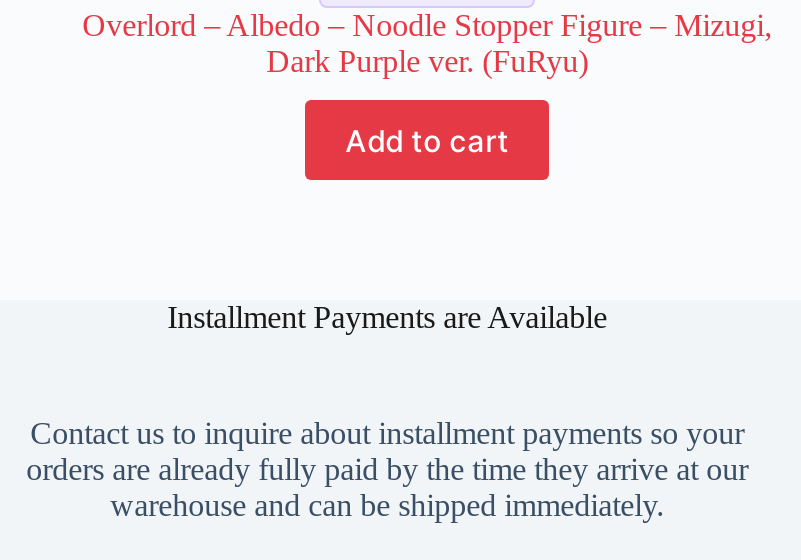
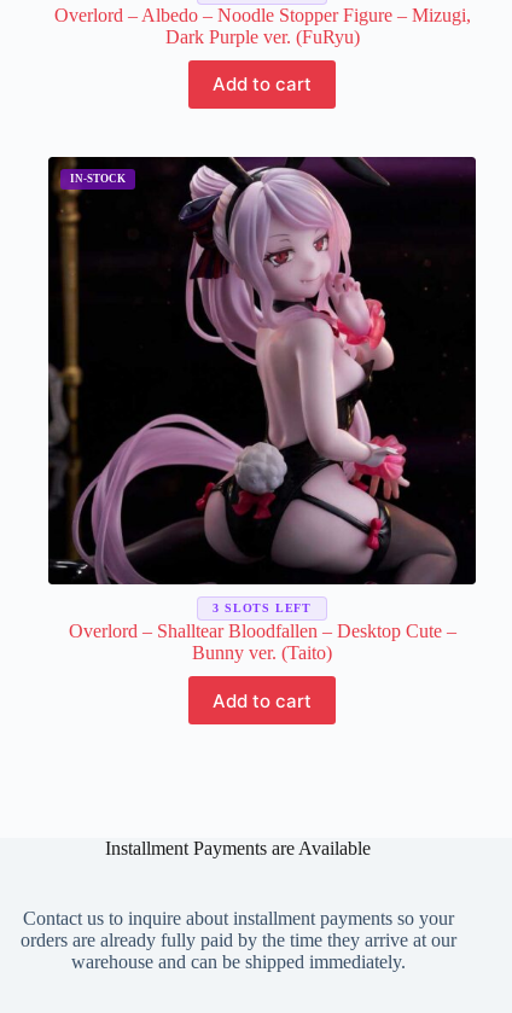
none -> [47,156,477,615] [image] | 3 SLOTS LEFT
none -> [68,621,456,712] Overlord – Shalltear Bloodfallen – Desktop Cute – | Bunny ver. (Taito) | Add to cart

